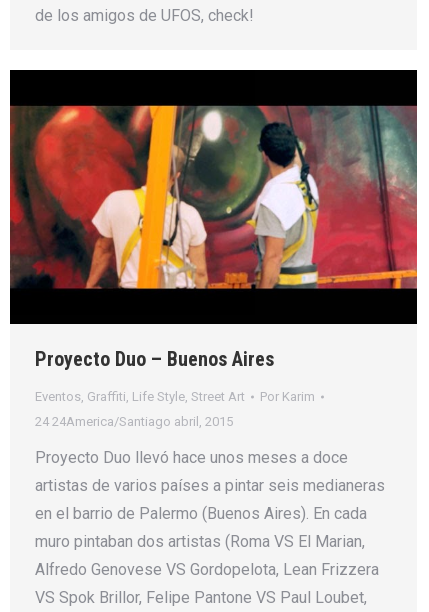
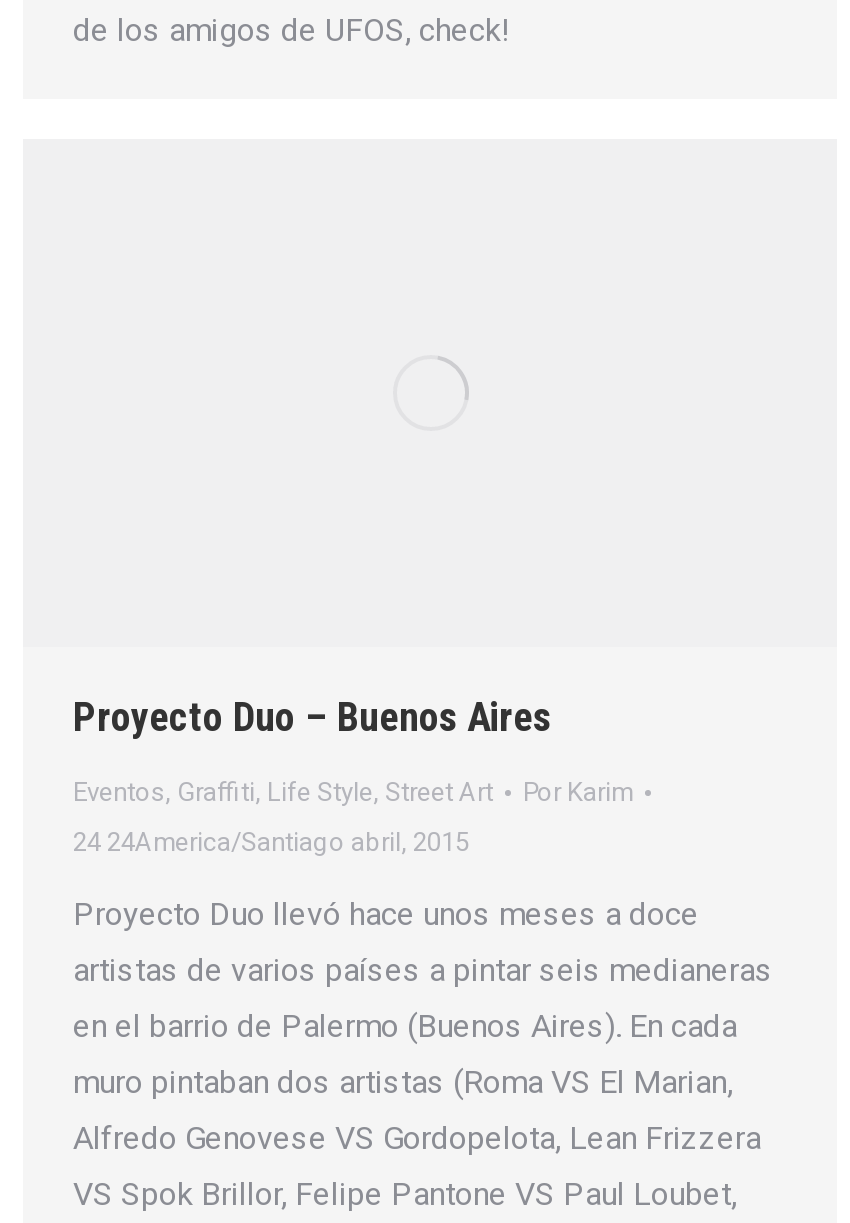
[9,69,418,325] [image] -> none

